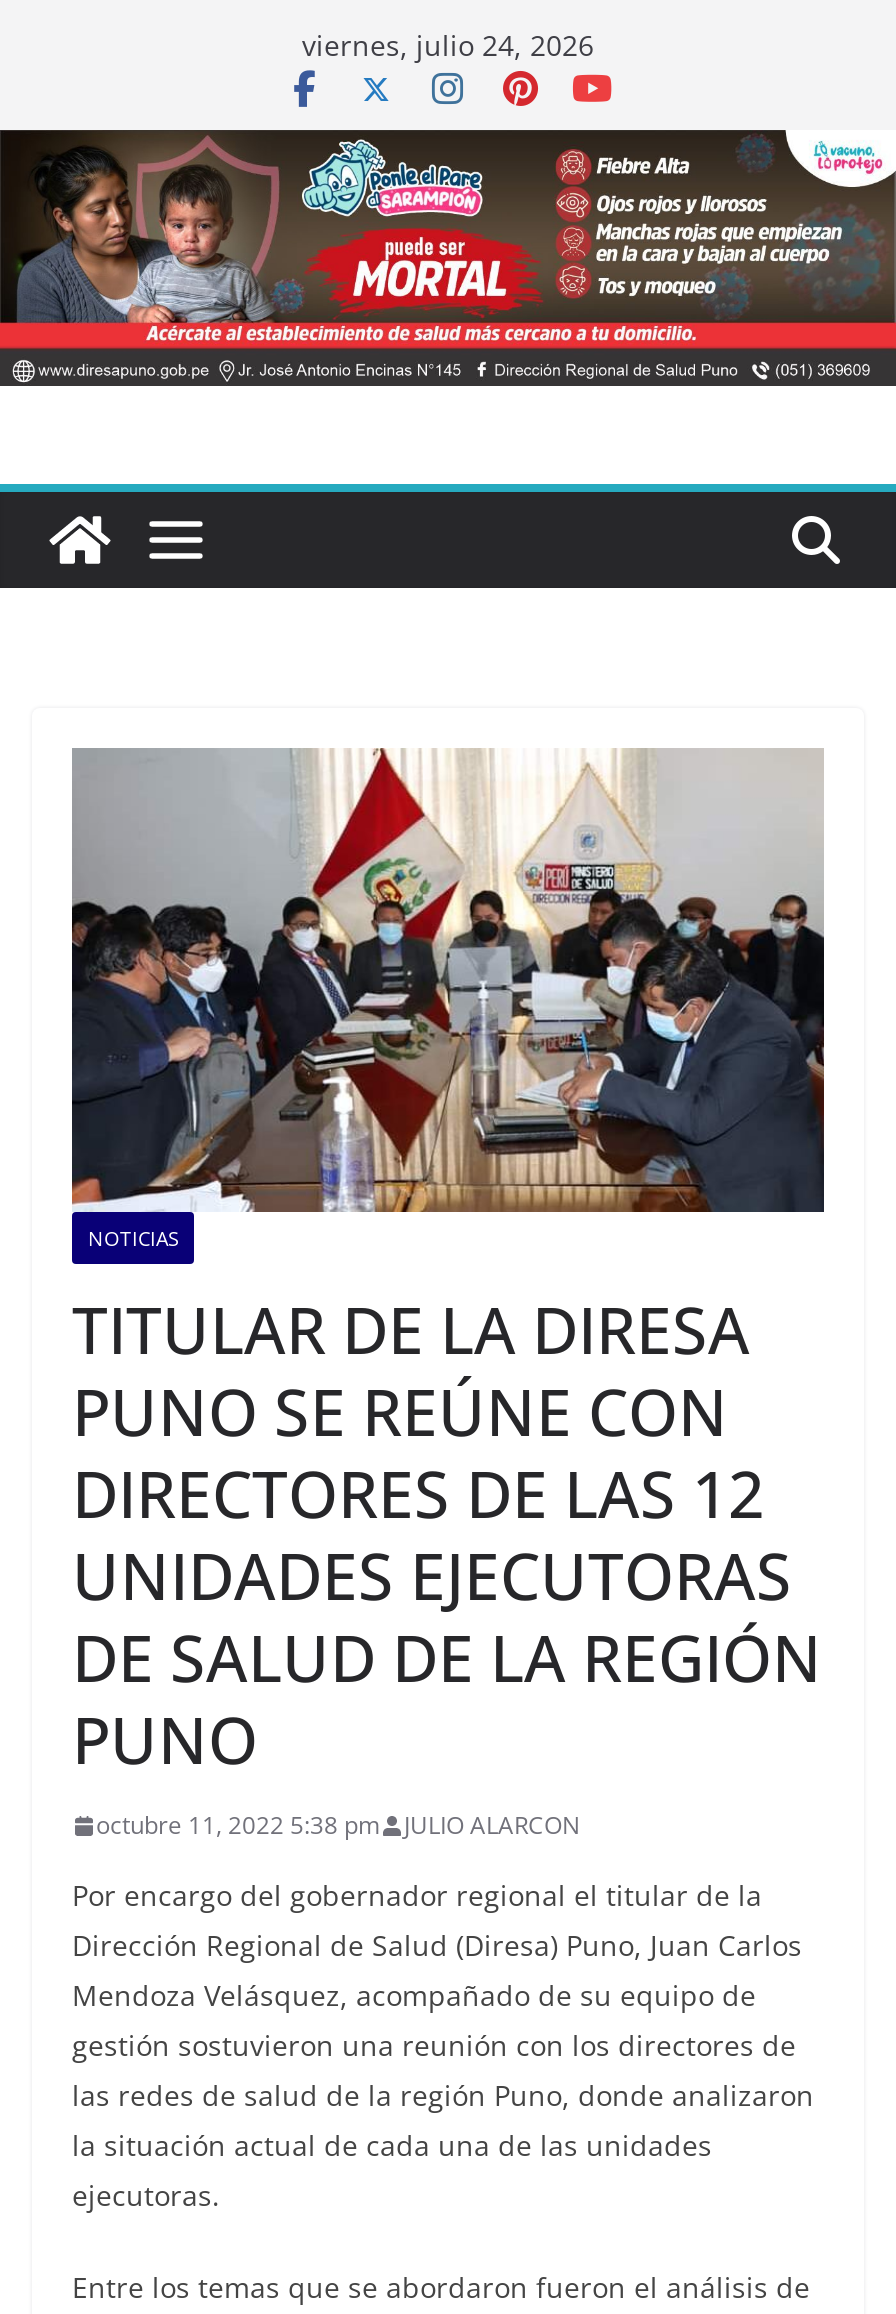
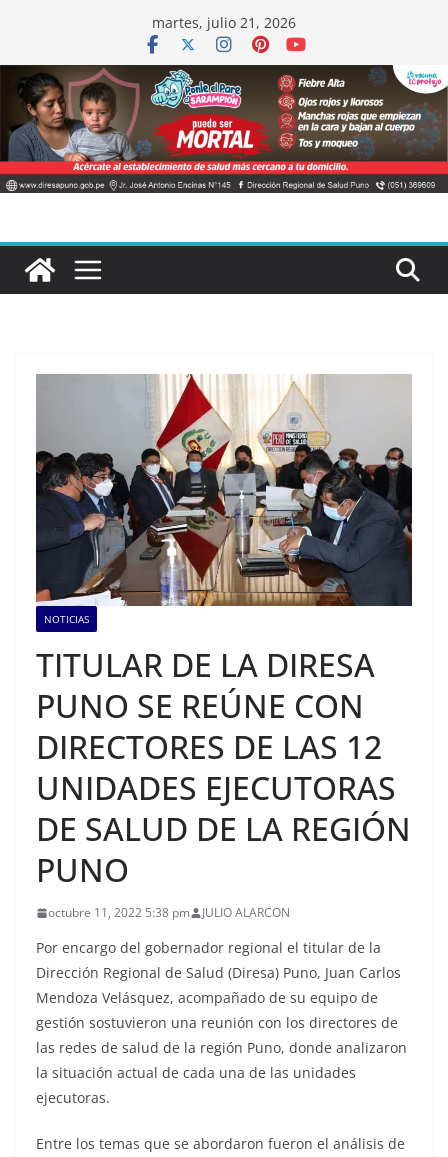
[302,26,594,64] viernes, julio 24, 2026 -> [152,13,296,32] martes, julio 21, 2026

